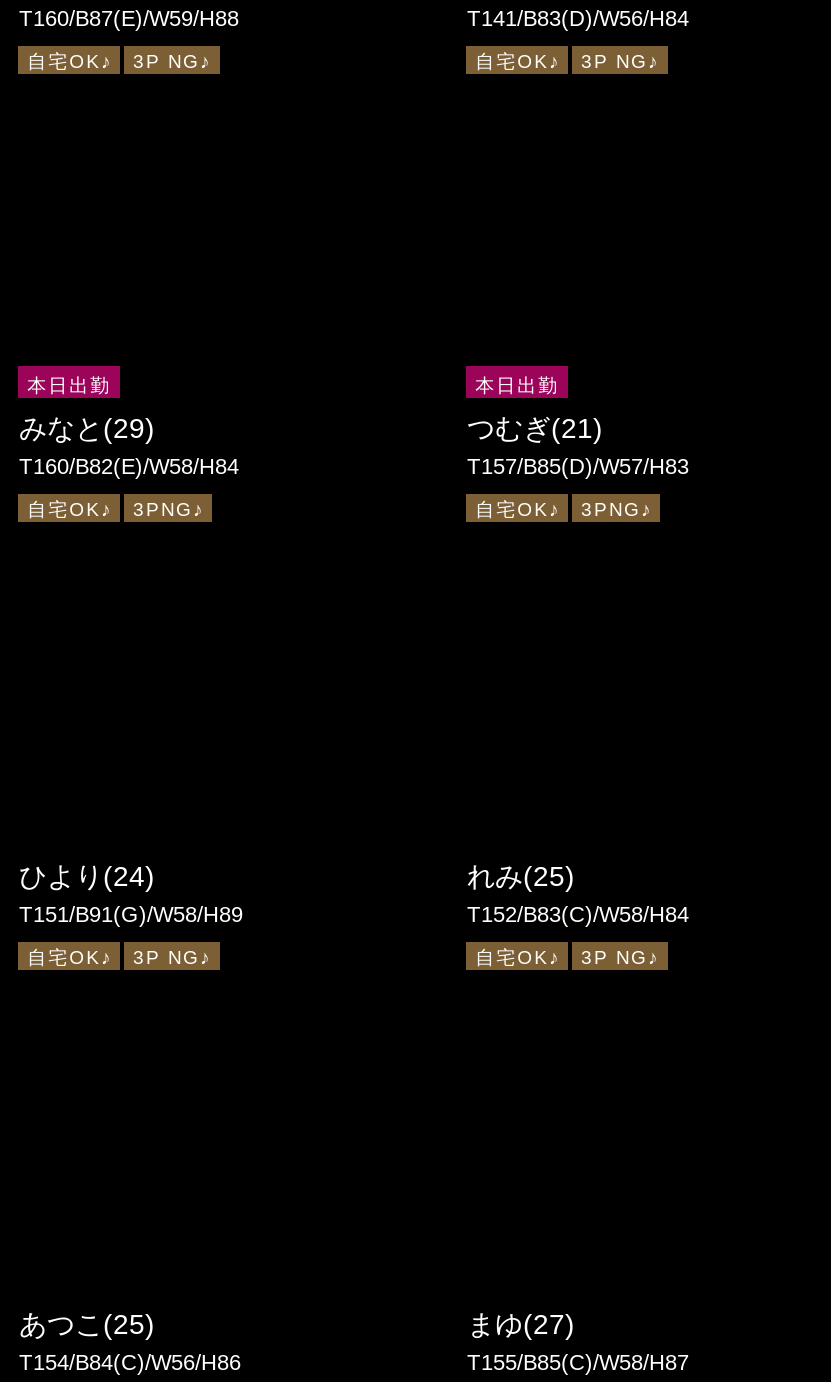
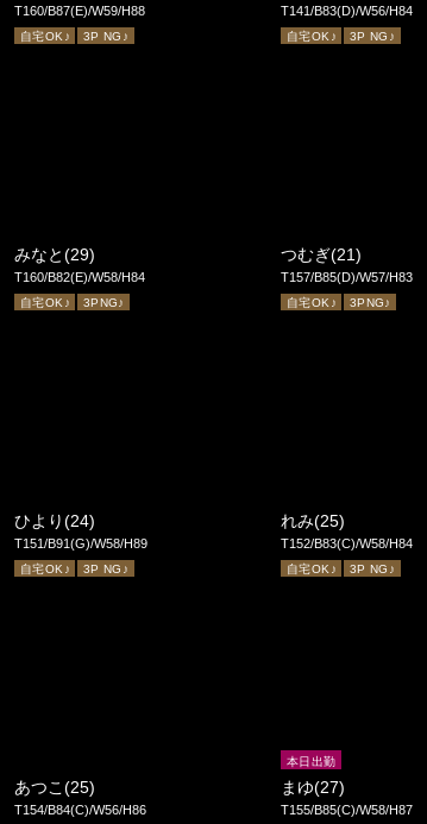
[27,373,111,395] 本日出勤 -> none
[475,373,559,395] 本日出勤 -> none
none -> [286,755,336,768] 本日出勤

